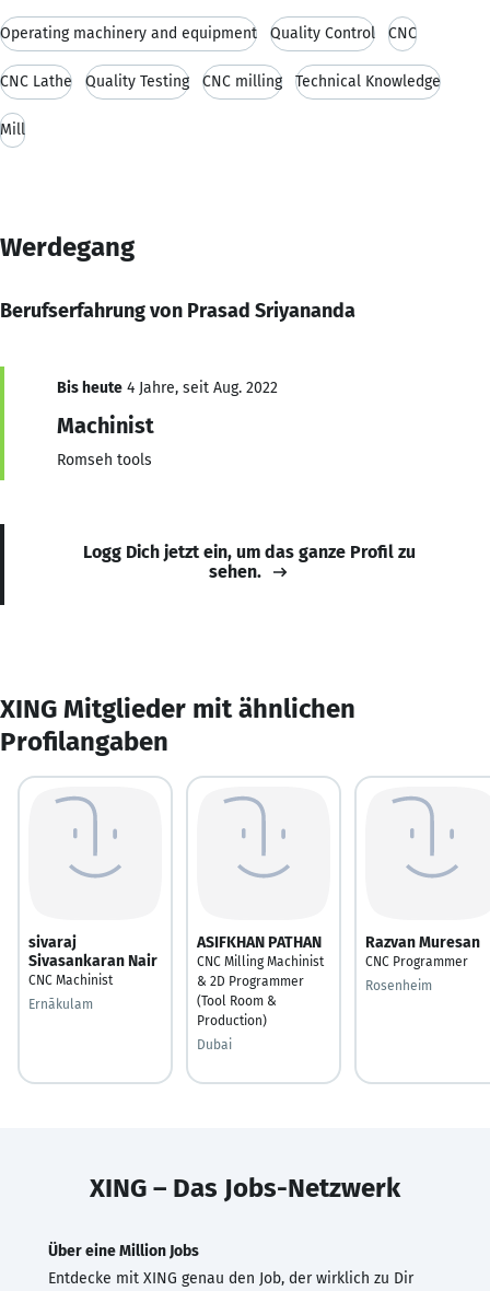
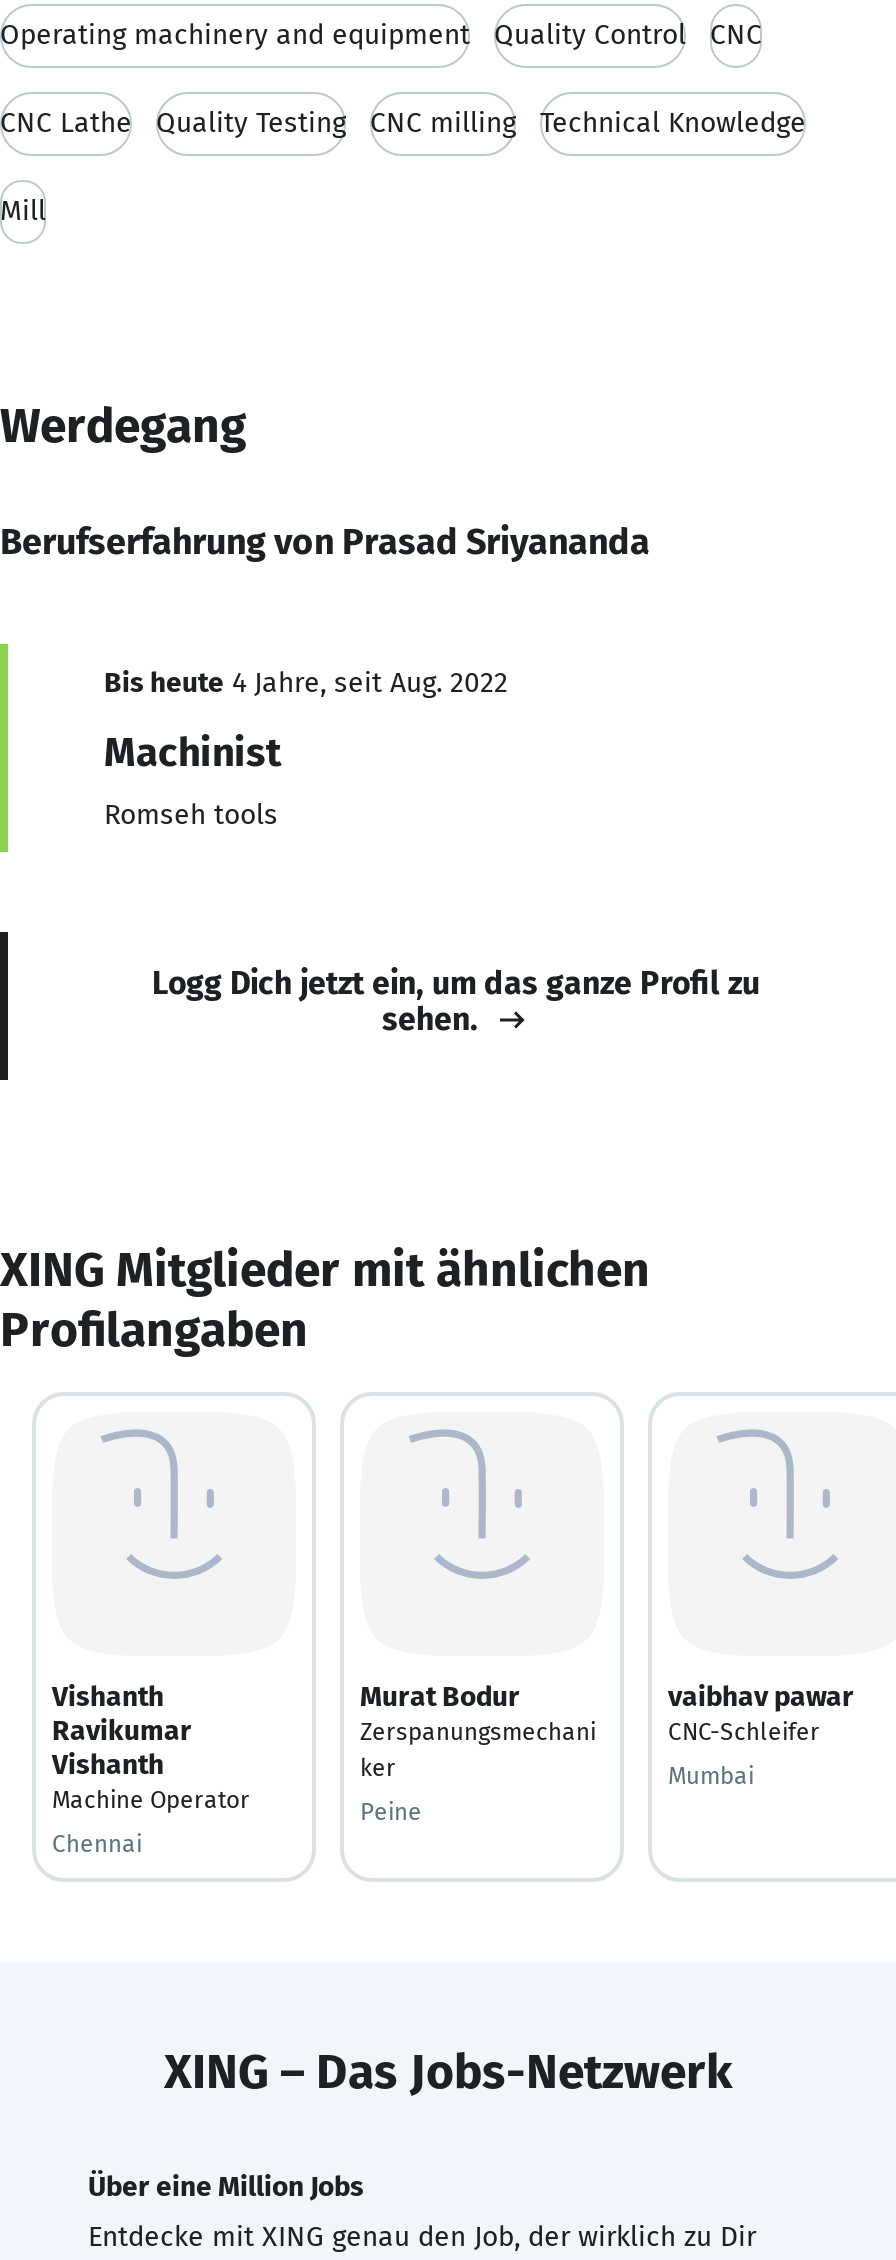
[28,933,157,987] sivaraj | Sivasankaran Nair | CNC Machinist -> [52,1679,250,1813] Vishanth | Ravikumar | Vishanth | Machine Operator
[197,933,324,1028] ASIFKHAN PATHAN | CNC Milling Machinist | & 2D Programmer | (Tool Room & | Production) -> [360,1679,596,1781] Murat Bodur | Zerspanungsmechani | ker
[365,933,480,969] Razvan Muresan | CNC Programmer -> [668,1679,854,1745] vaibhav pawar | CNC-Schleifer
[365,978,432,993] Rosenheim -> [668,1761,754,1789] Mumbai
[28,996,93,1011] Ernākulam -> [52,1829,142,1857] Chennai
[197,1037,232,1052] Dubai -> [360,1797,422,1825] Peine

